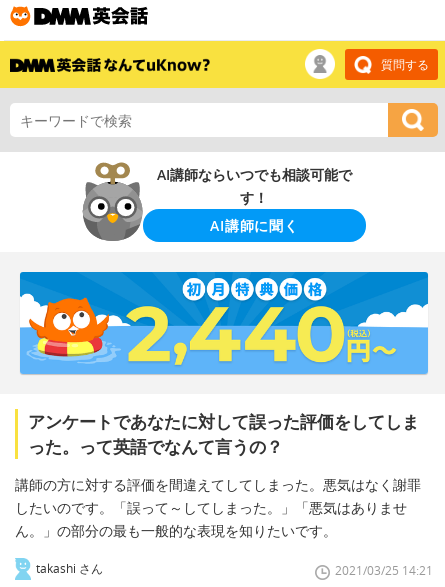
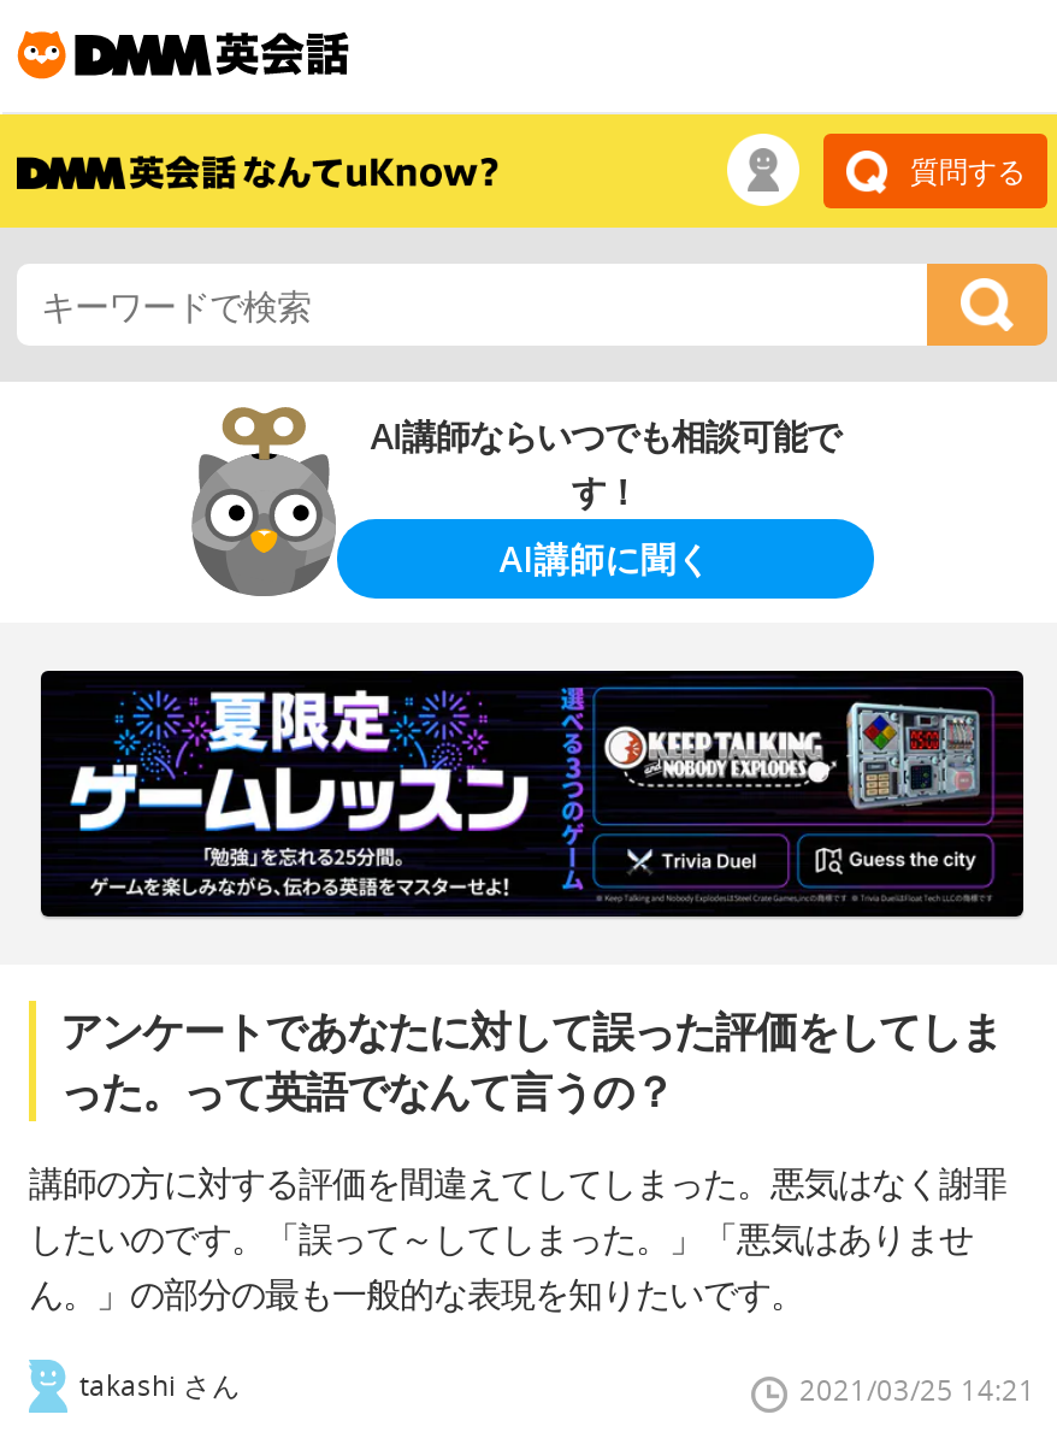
[19,271,429,375] [image] -> [39,668,1026,919] [image]

